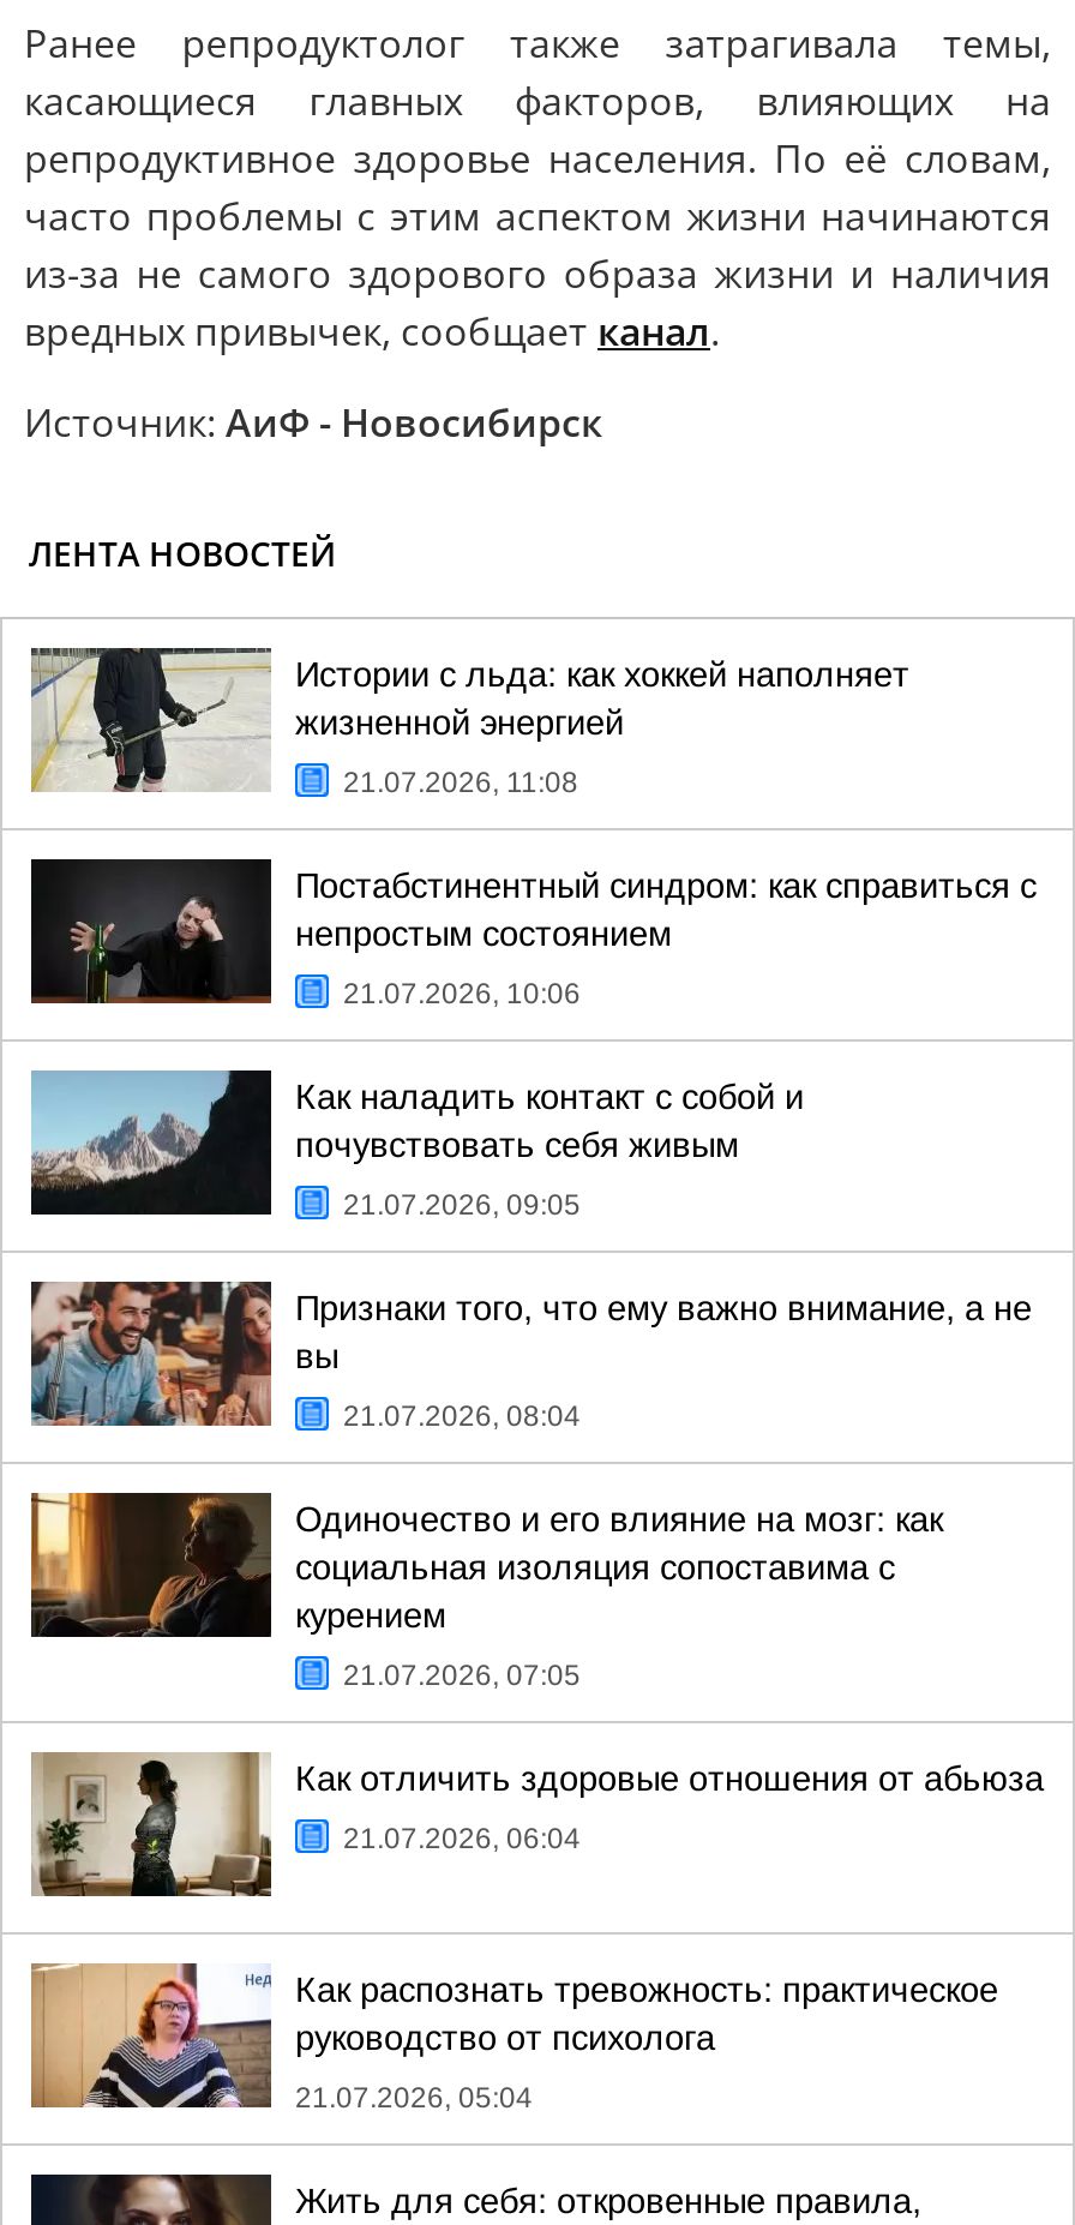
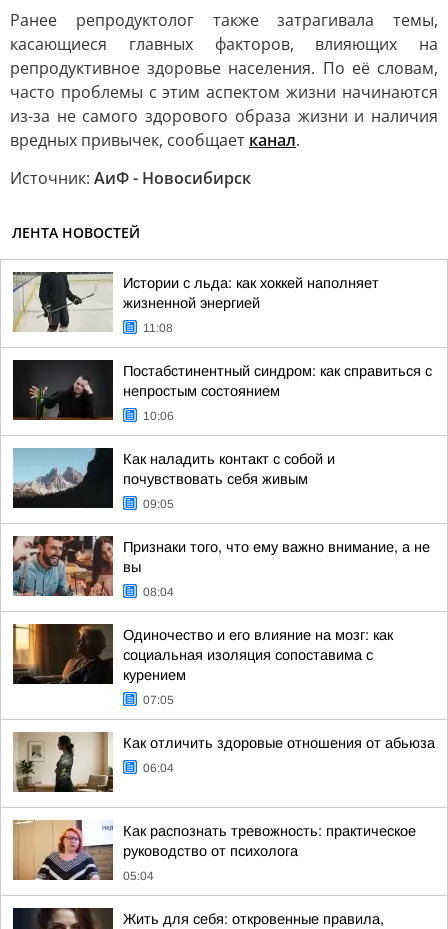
[343,766,578,799] 21.07.2026, 11:08 -> [143,321,173,335] 11:08
[343,977,581,1010] 21.07.2026, 10:06 -> [143,409,174,423] 10:06
[343,1188,581,1222] 21.07.2026, 09:05 -> [143,497,174,511] 09:05
[343,1399,581,1433] 21.07.2026, 08:04 -> [143,585,174,599] 08:04
[343,1659,581,1692] 21.07.2026, 07:05 -> [143,693,174,707] 07:05
[343,1822,581,1855] 21.07.2026, 06:04 -> [143,761,174,775] 06:04
[295,2081,533,2115] 21.07.2026, 05:04 -> [123,869,154,883] 05:04

